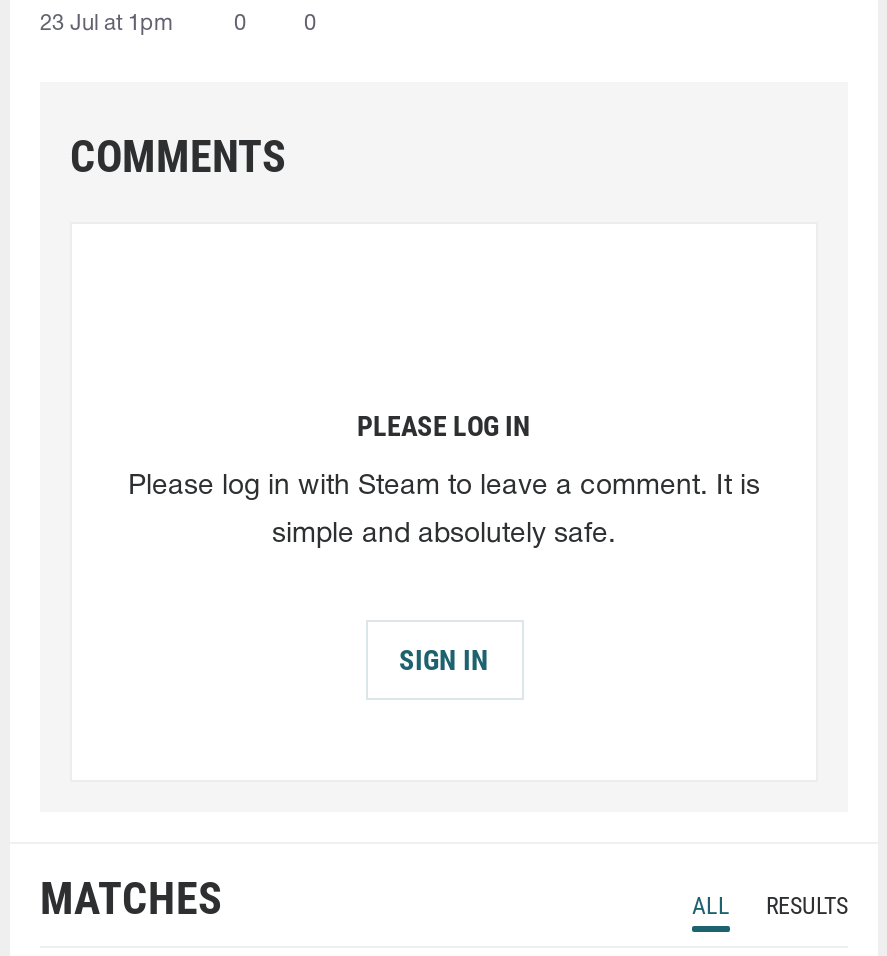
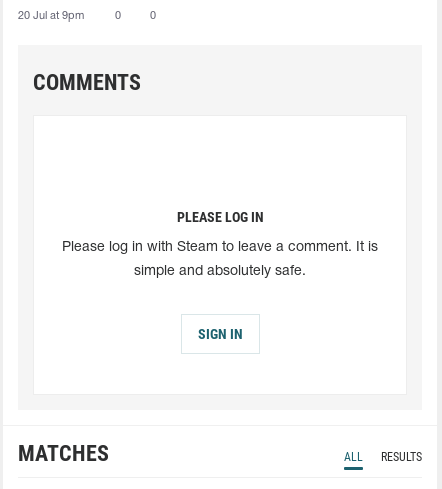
[40,13,172,33] 23 Jul at 1pm -> [18,11,84,21] 20 Jul at 9pm

